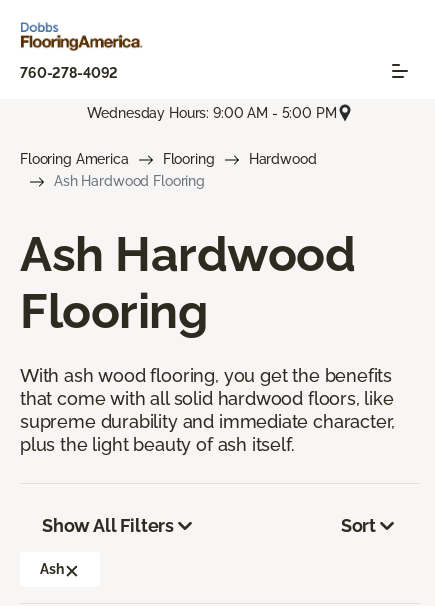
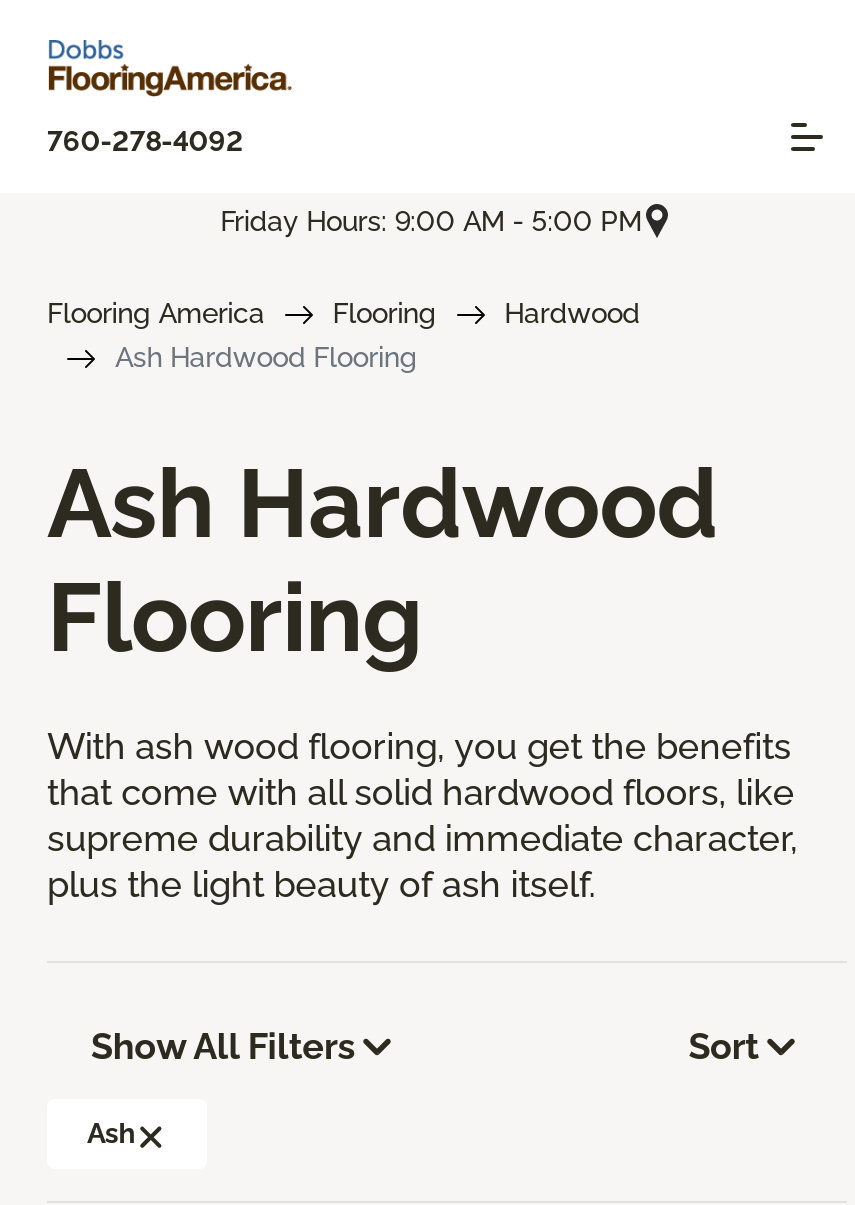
[87,105,337,121] Wednesday Hours: 9:00 AM - 5:00 PM -> [220,204,642,236] Friday Hours: 9:00 AM - 5:00 PM

